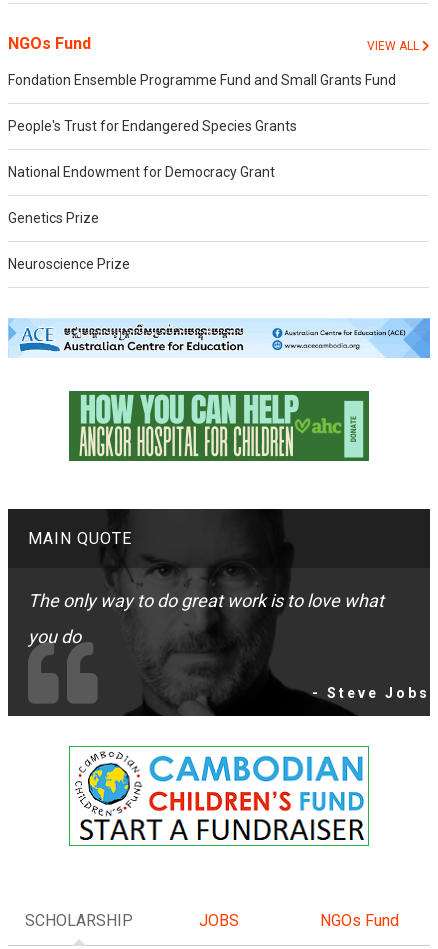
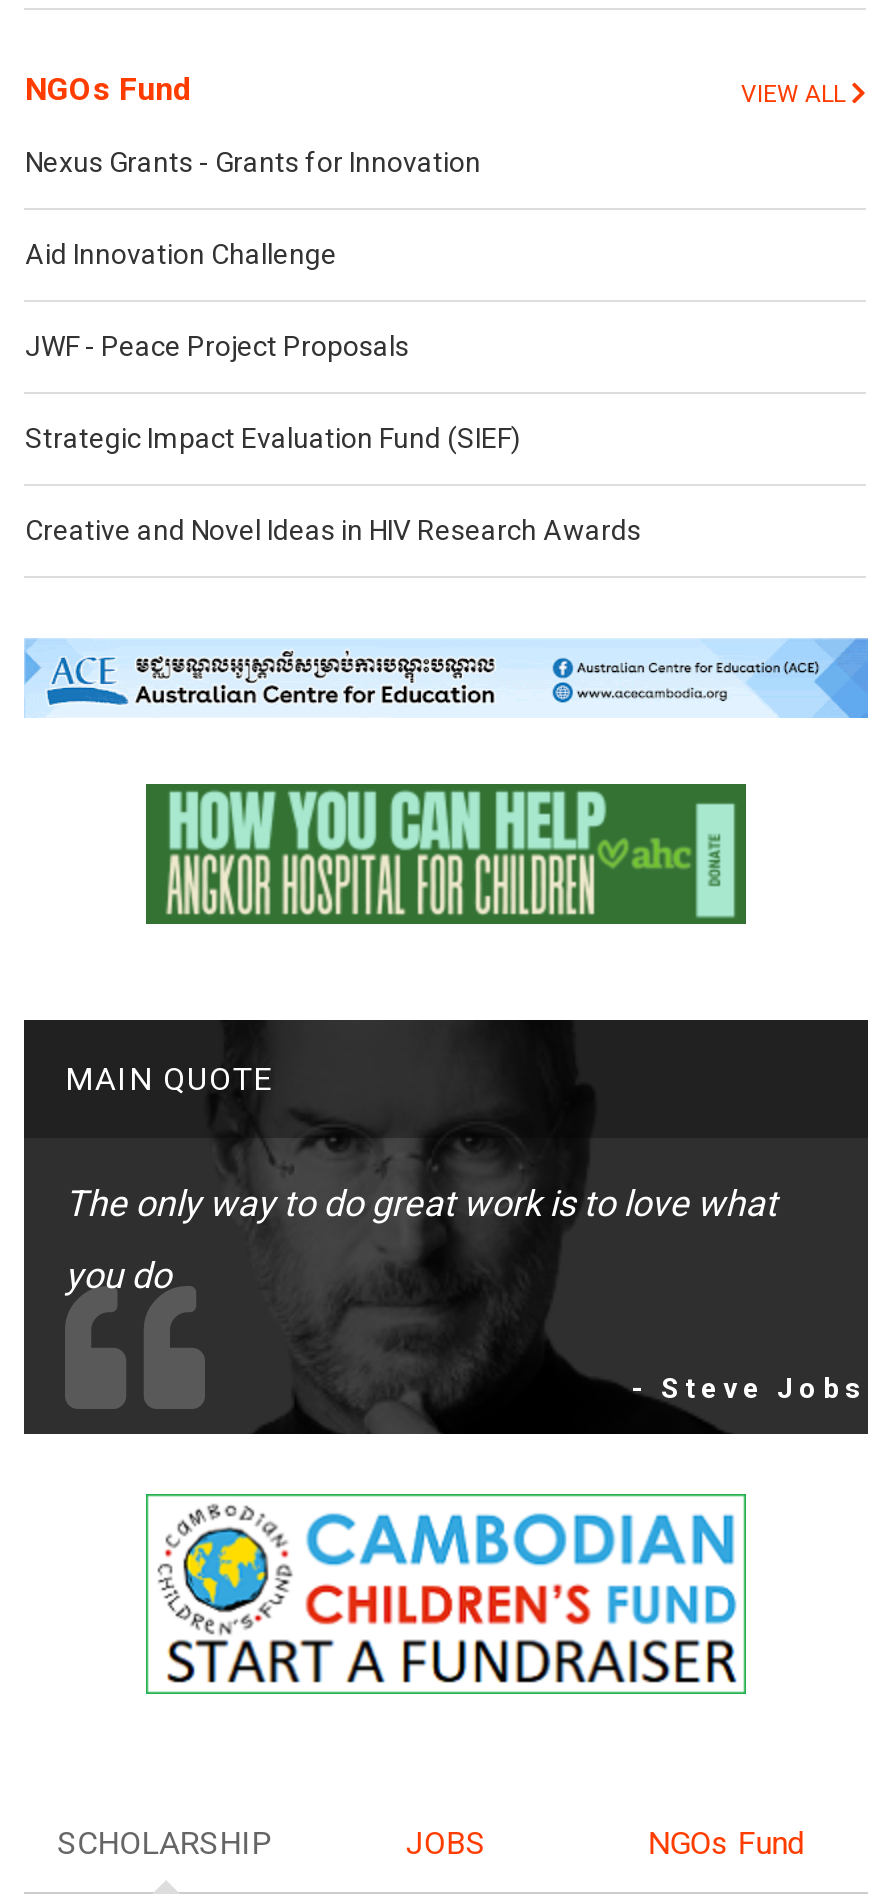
[8,72,396,88] Fondation Ensemble Programme Fund and Small Grants Fund -> [25,146,481,178] Nexus Grants - Grants for Innovation
[8,118,297,134] People's Trust for Endangered Species Grants -> [25,238,337,270] Aid Innovation Challenge
[8,164,275,180] National Endowment for Democracy Grant -> [25,330,409,362] JWF - Peace Project Proposals
[8,210,99,226] Genetics Prize -> [25,422,521,454] Strategic Impact Evaluation Fund (SIEF)
[8,256,130,272] Neuroscience Prize -> [25,514,641,546] Creative and Novel Ideas in HIV Research Awards

